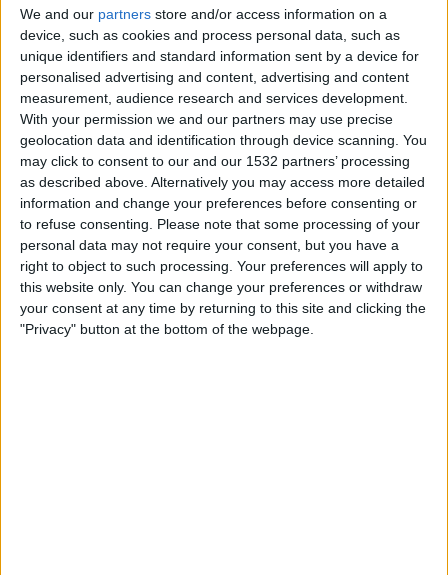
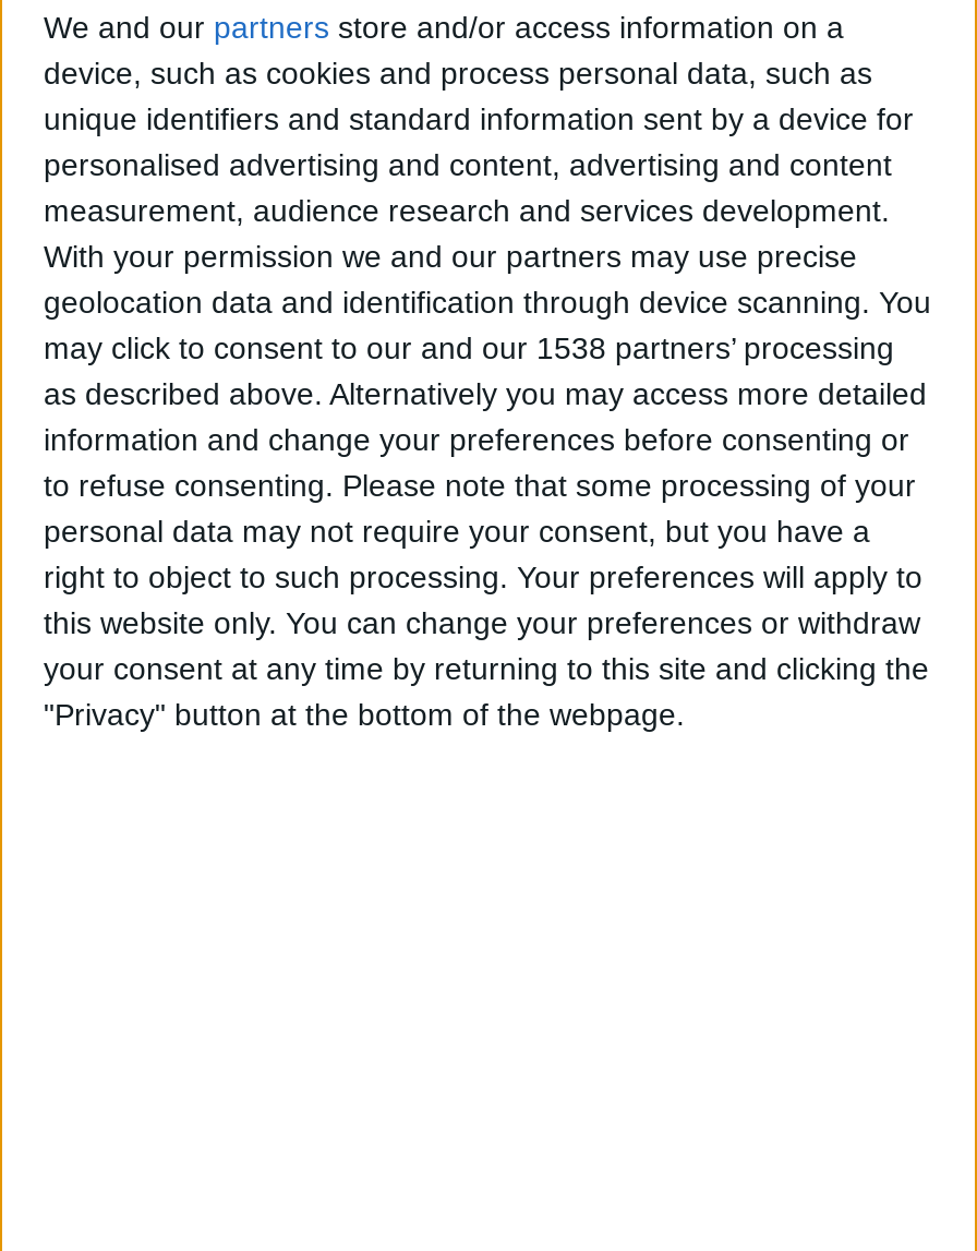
[20,153,410,169] may click to consent to our and our 1532 partners’ processing -> [44,331,894,366] may click to consent to our and our 1538 partners’ processing

